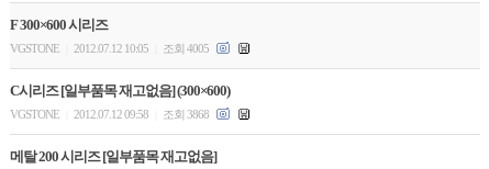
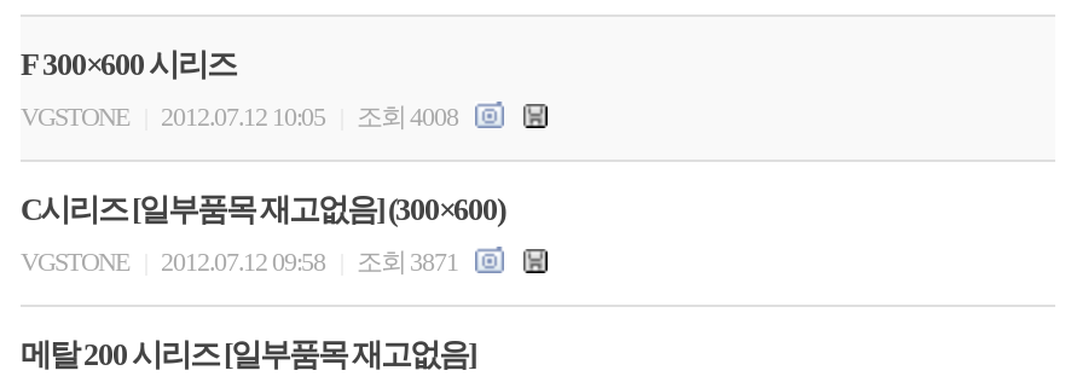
[10,42,211,55] VGSTONE 2012.07.12 10:05 조회 4005 -> [21,102,463,131] VGSTONE 2012.07.12 10:05 조회 4008
[10,108,211,121] VGSTONE 2012.07.12 09:58 조회 3868 -> [21,247,463,276] VGSTONE 2012.07.12 09:58 조회 3871

